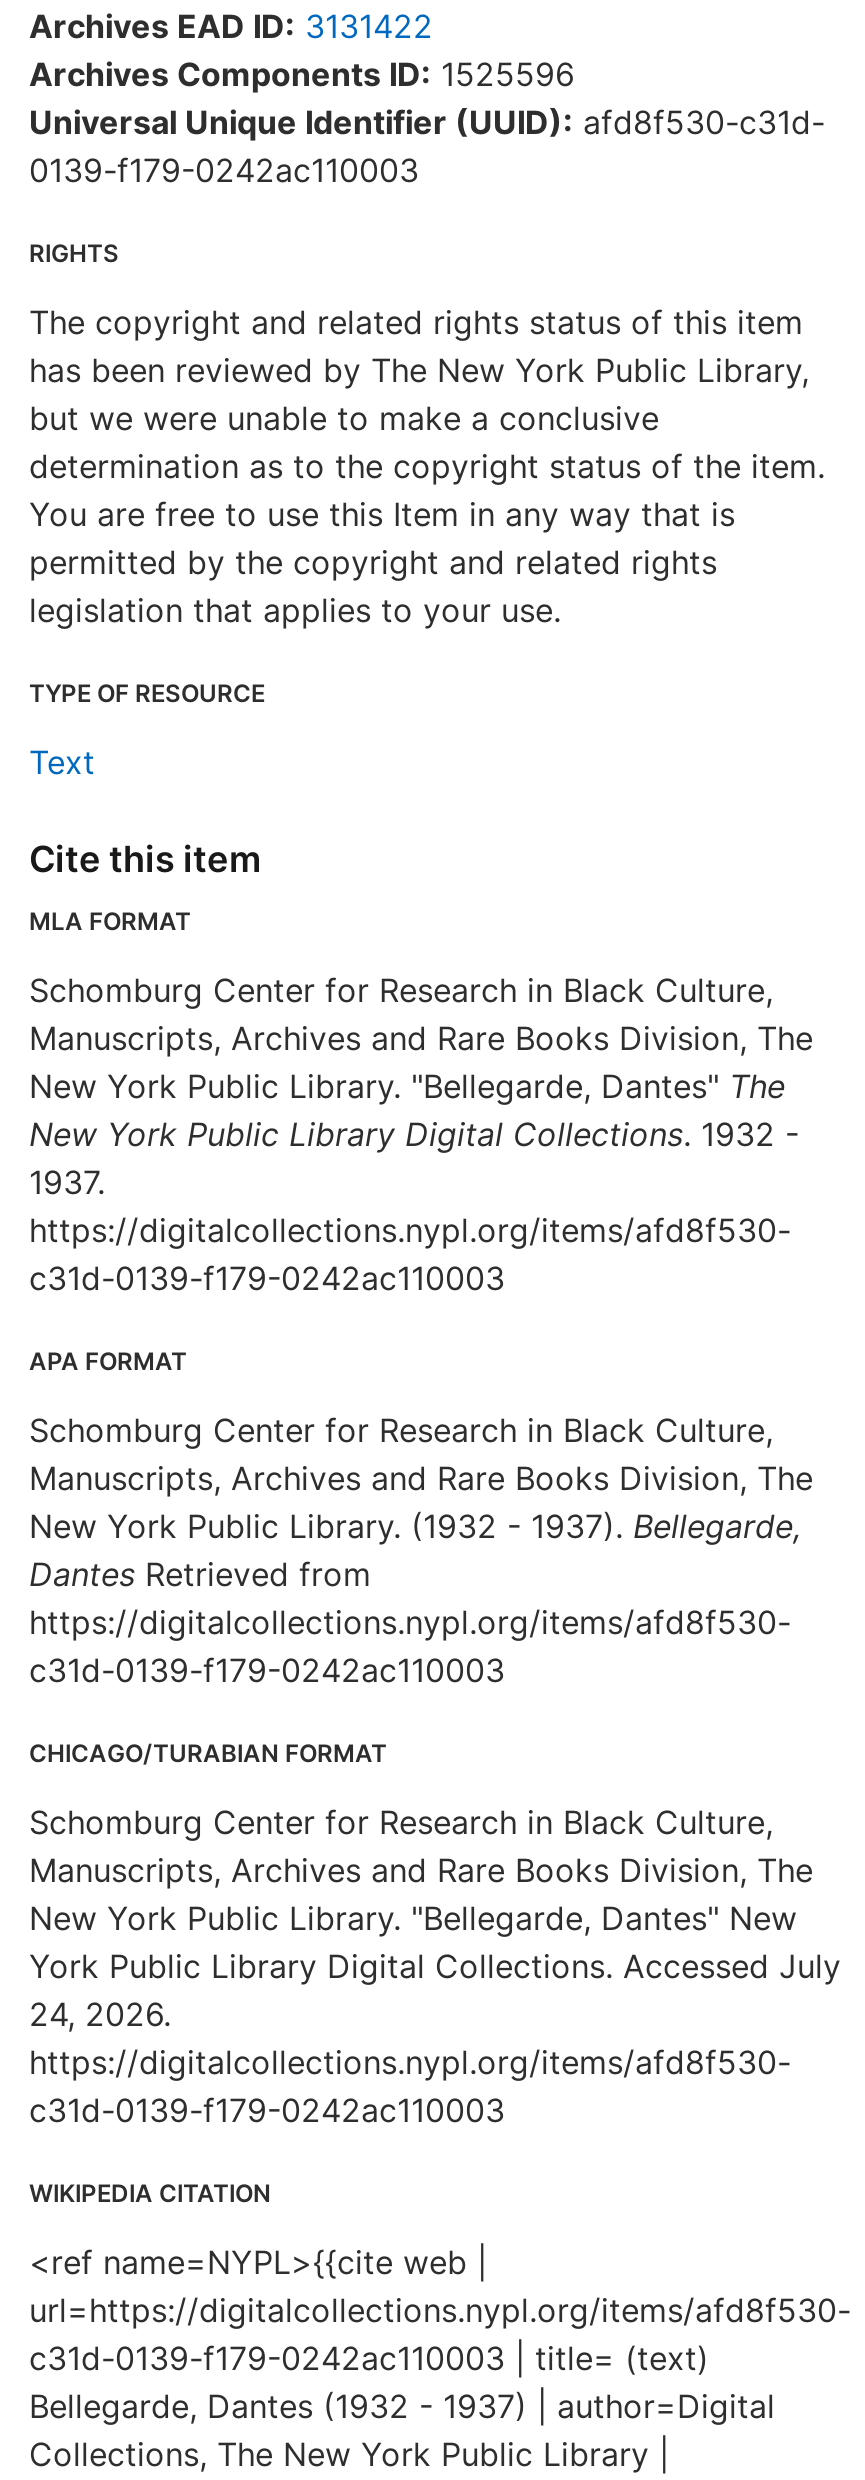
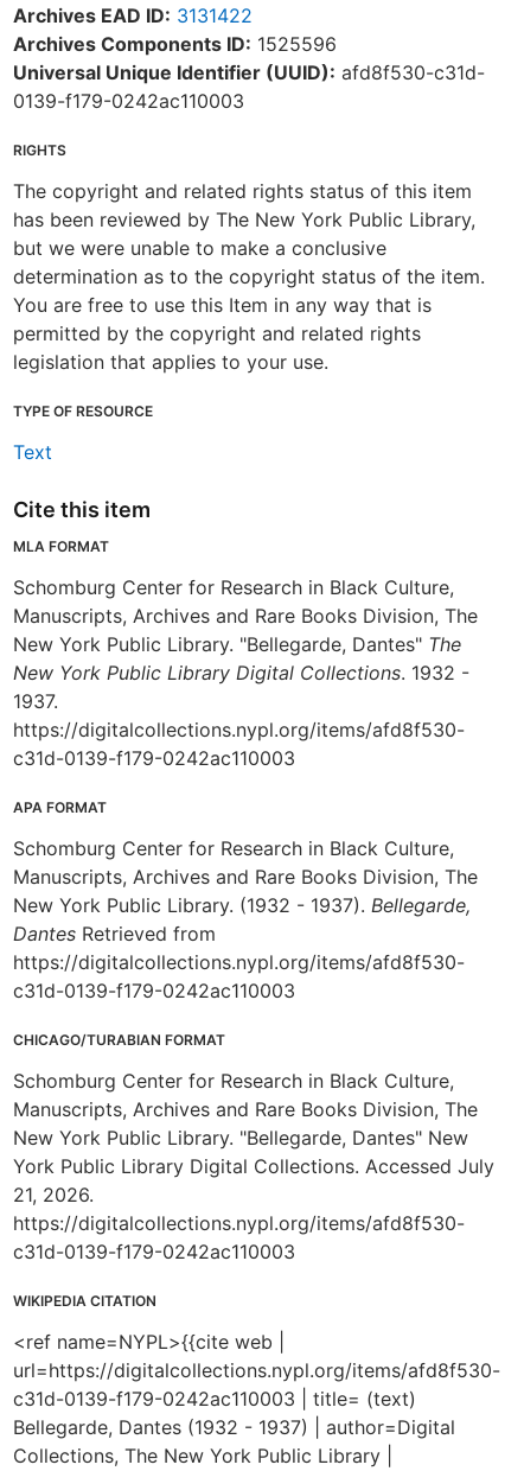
[29,1994,171,2034] 24, 2026. -> [13,1183,94,1206] 21, 2026.

